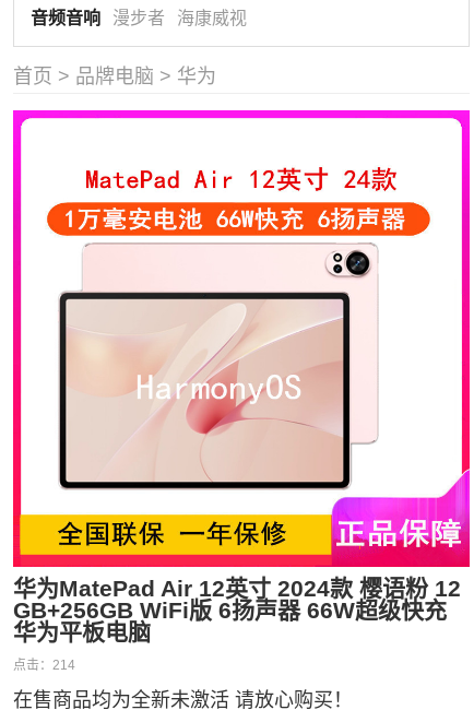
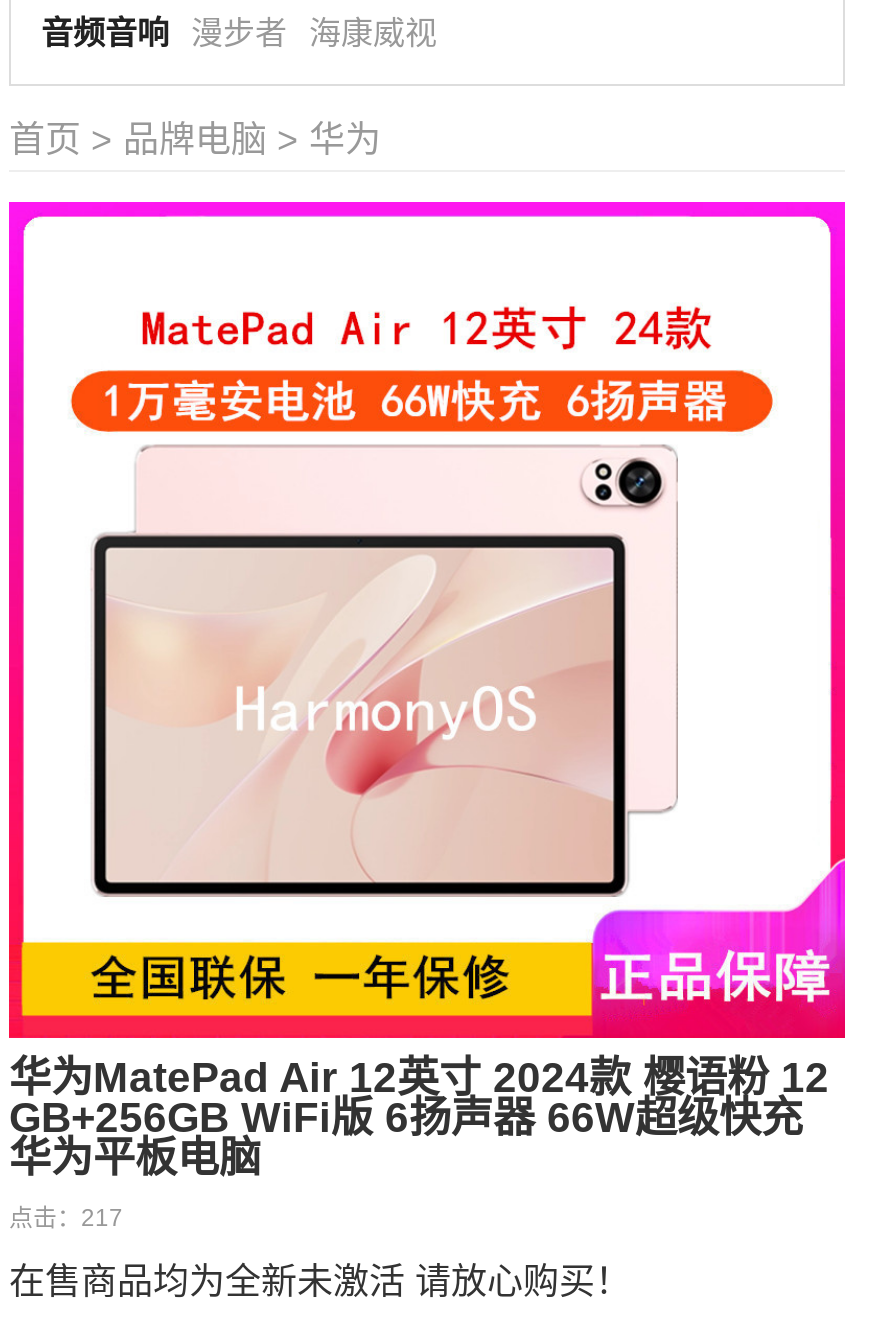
[13,658,75,673] 点击：214 -> [9,1205,123,1233] 点击：217

